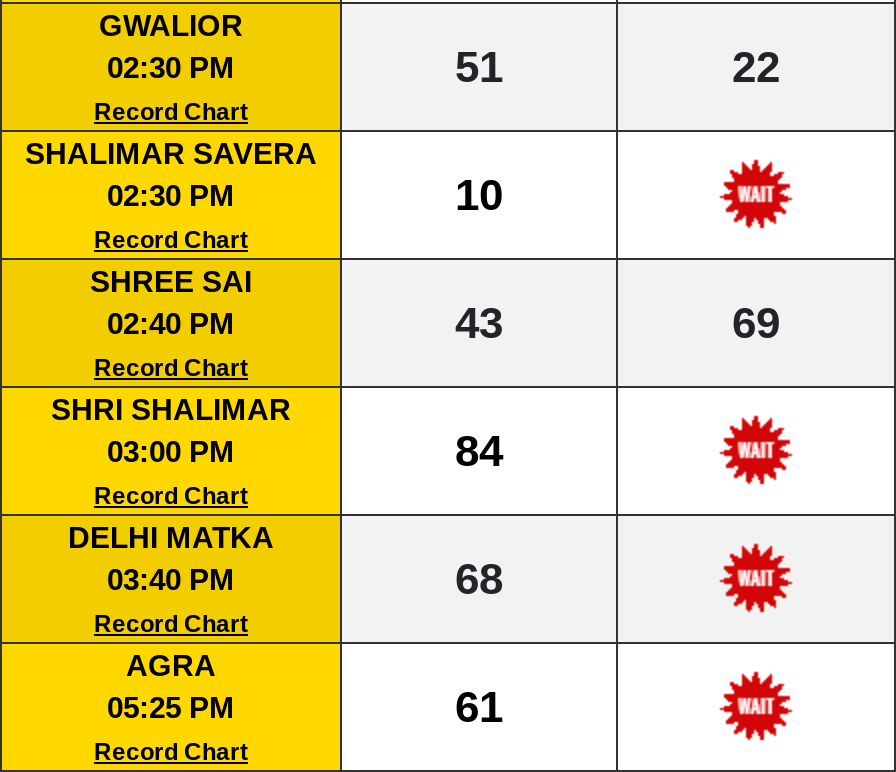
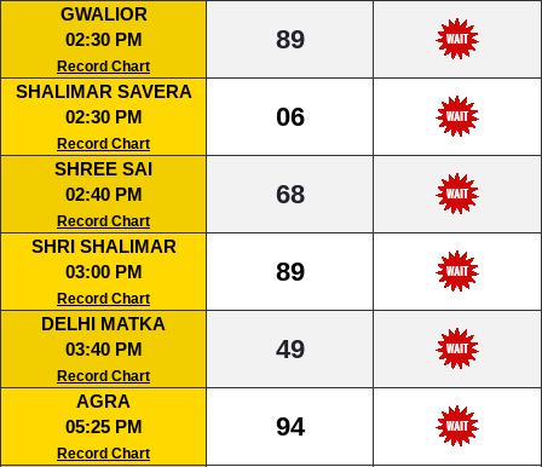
[455,41,780,91] 51 | 22 -> [275,25,304,55] 89
[455,169,503,219] 10 -> [275,102,304,132] 06
[455,297,780,347] 43 | 69 -> [275,180,304,210] 68
[455,425,503,475] 84 -> [275,257,304,287] 89
[455,553,503,603] 68 -> [275,334,304,365] 49
[455,681,503,731] 61 -> [275,412,304,442] 94

